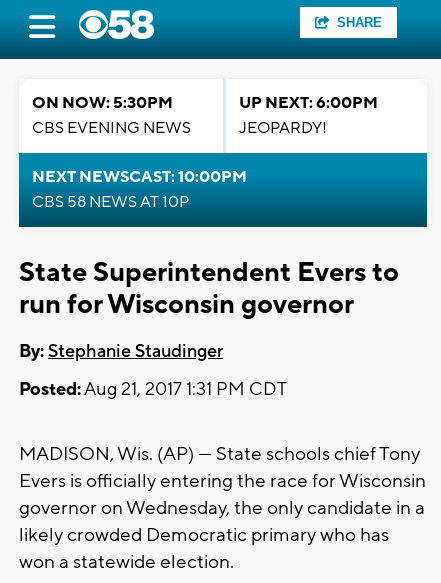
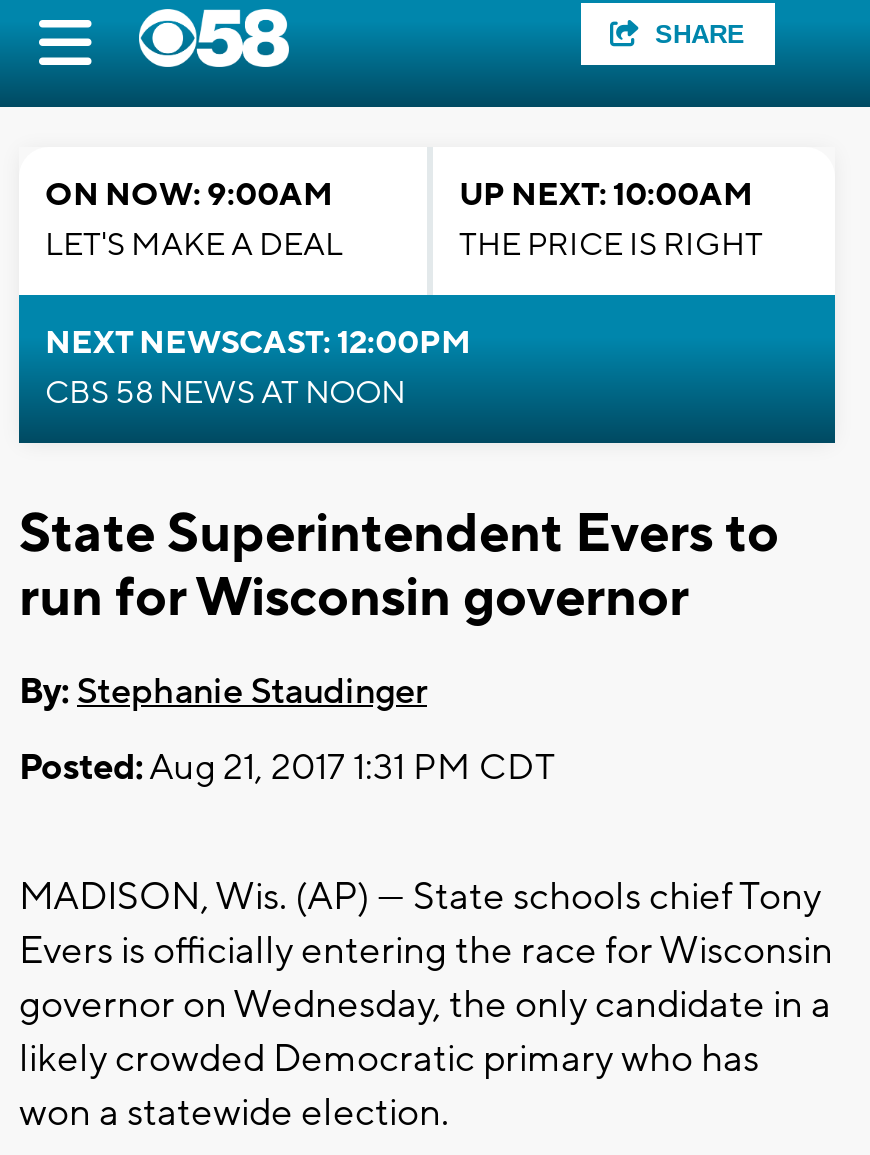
[32,93,191,138] ON NOW: 5:30PM | CBS EVENING NEWS -> [45,175,343,265] ON NOW: 9:00AM | LET'S MAKE A DEAL
[239,93,378,138] UP NEXT: 6:00PM | JEOPARDY! -> [459,175,763,265] UP NEXT: 10:00AM | THE PRICE IS RIGHT
[32,167,247,212] NEXT NEWSCAST: 10:00PM | CBS 58 NEWS AT 10P -> [45,323,471,413] NEXT NEWSCAST: 12:00PM | CBS 58 NEWS AT NOON

